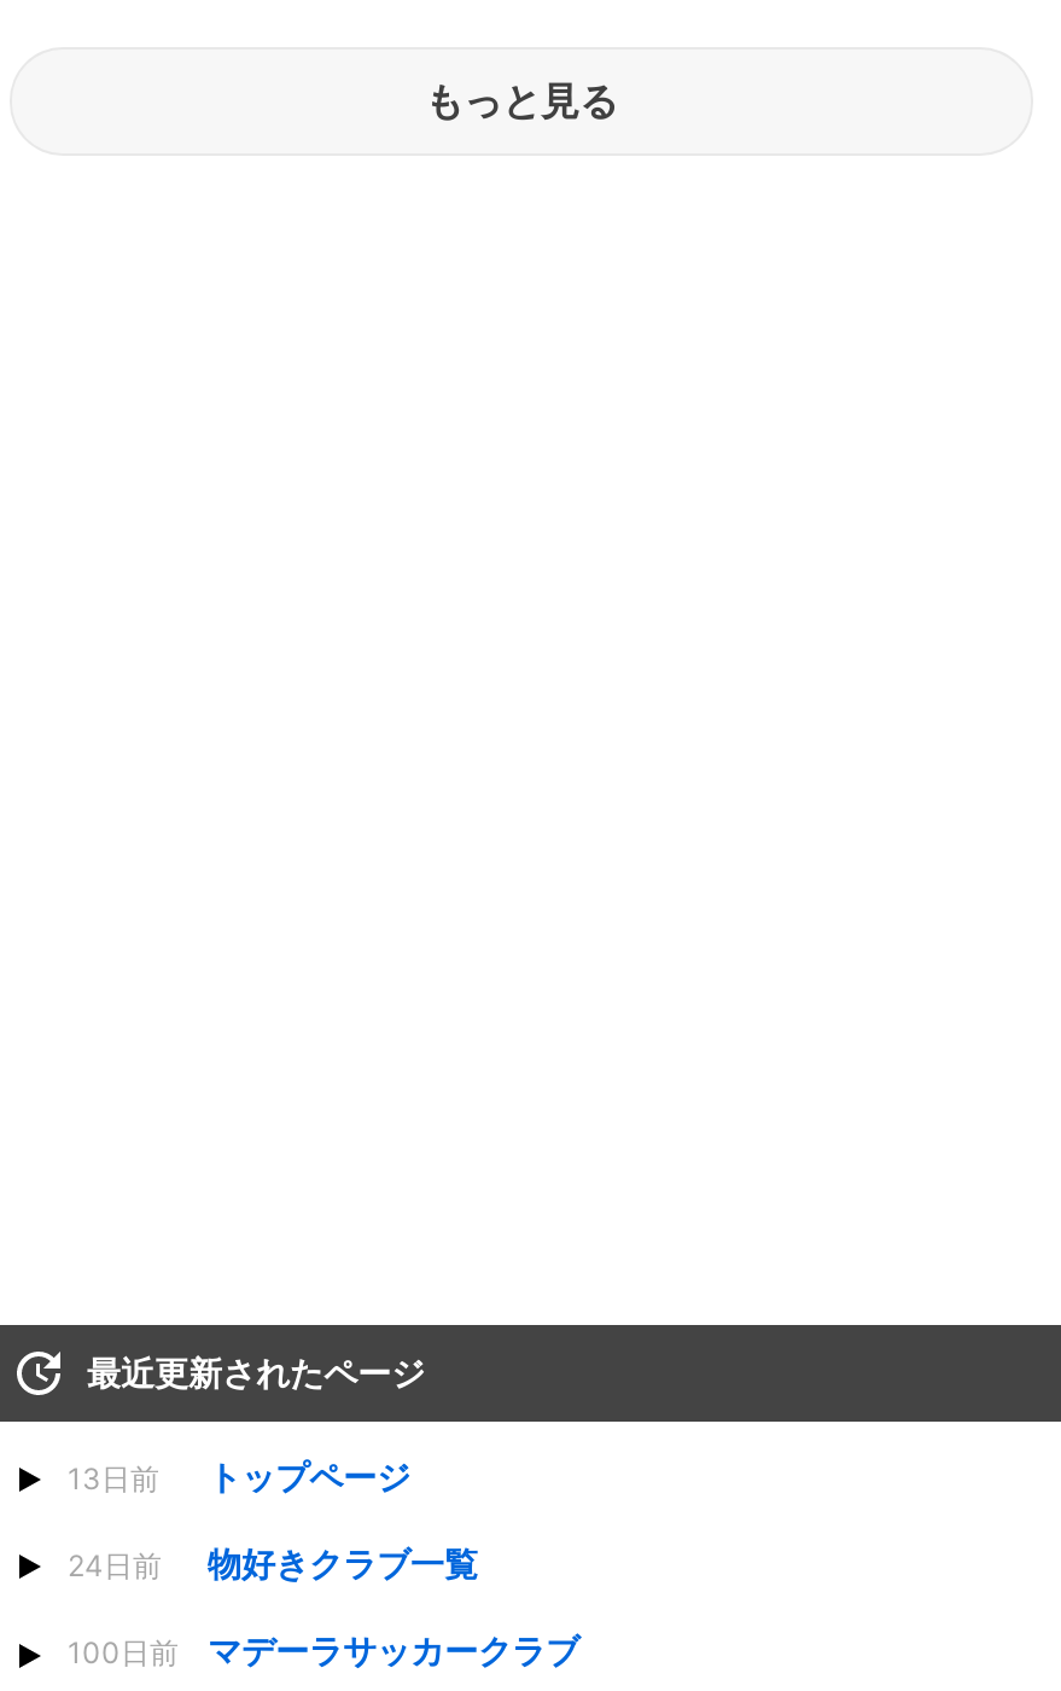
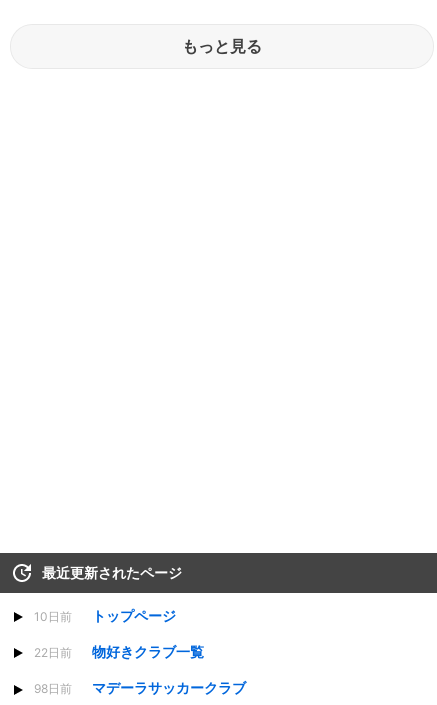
[68,1455,410,1497] 13日前 トップページ -> [34,607,176,624] 10日前 トップページ
[68,1543,478,1584] 24日前 物好きクラブ一覧 -> [34,643,204,660] 22日前 物好きクラブ一覧
[68,1630,579,1671] 100日前 マデーラサッカークラブ -> [34,679,246,696] 98日前 マデーラサッカークラブ

